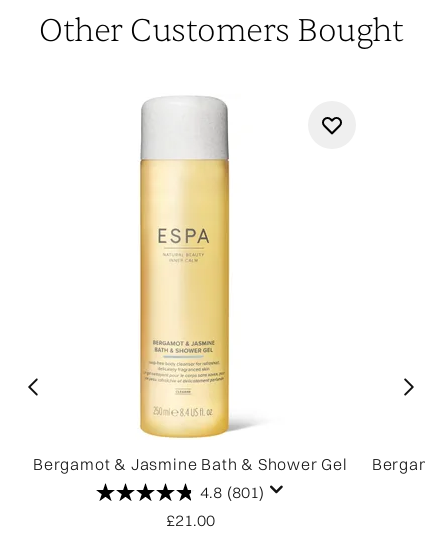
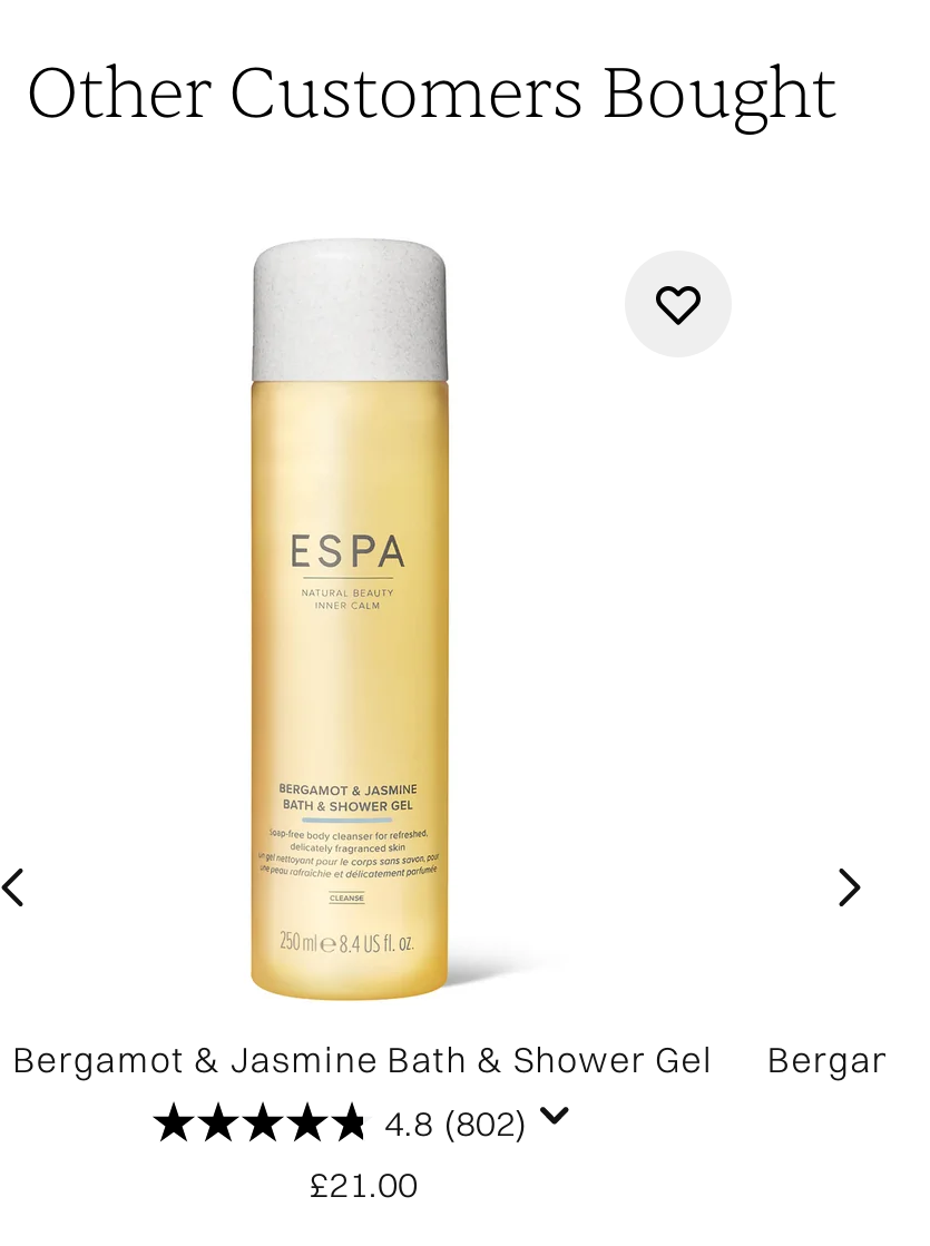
[200,482,264,502] 4.8 (801) -> [384,1099,527,1144] 4.8 (802)

